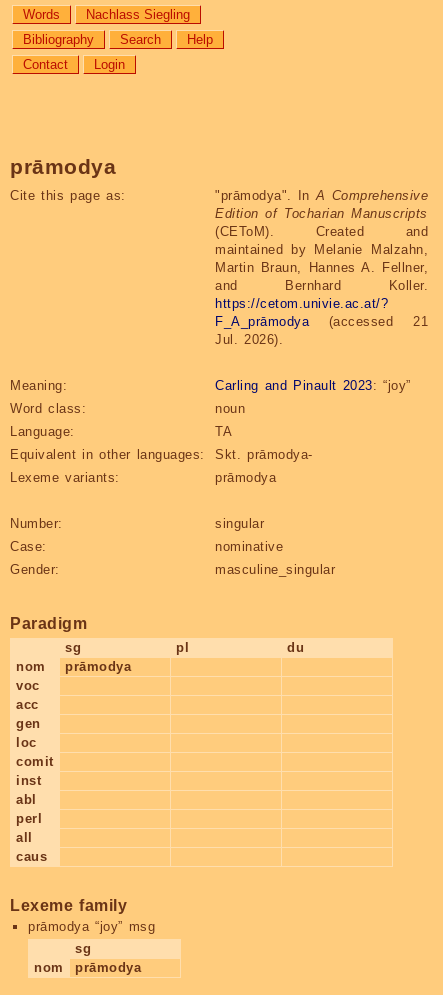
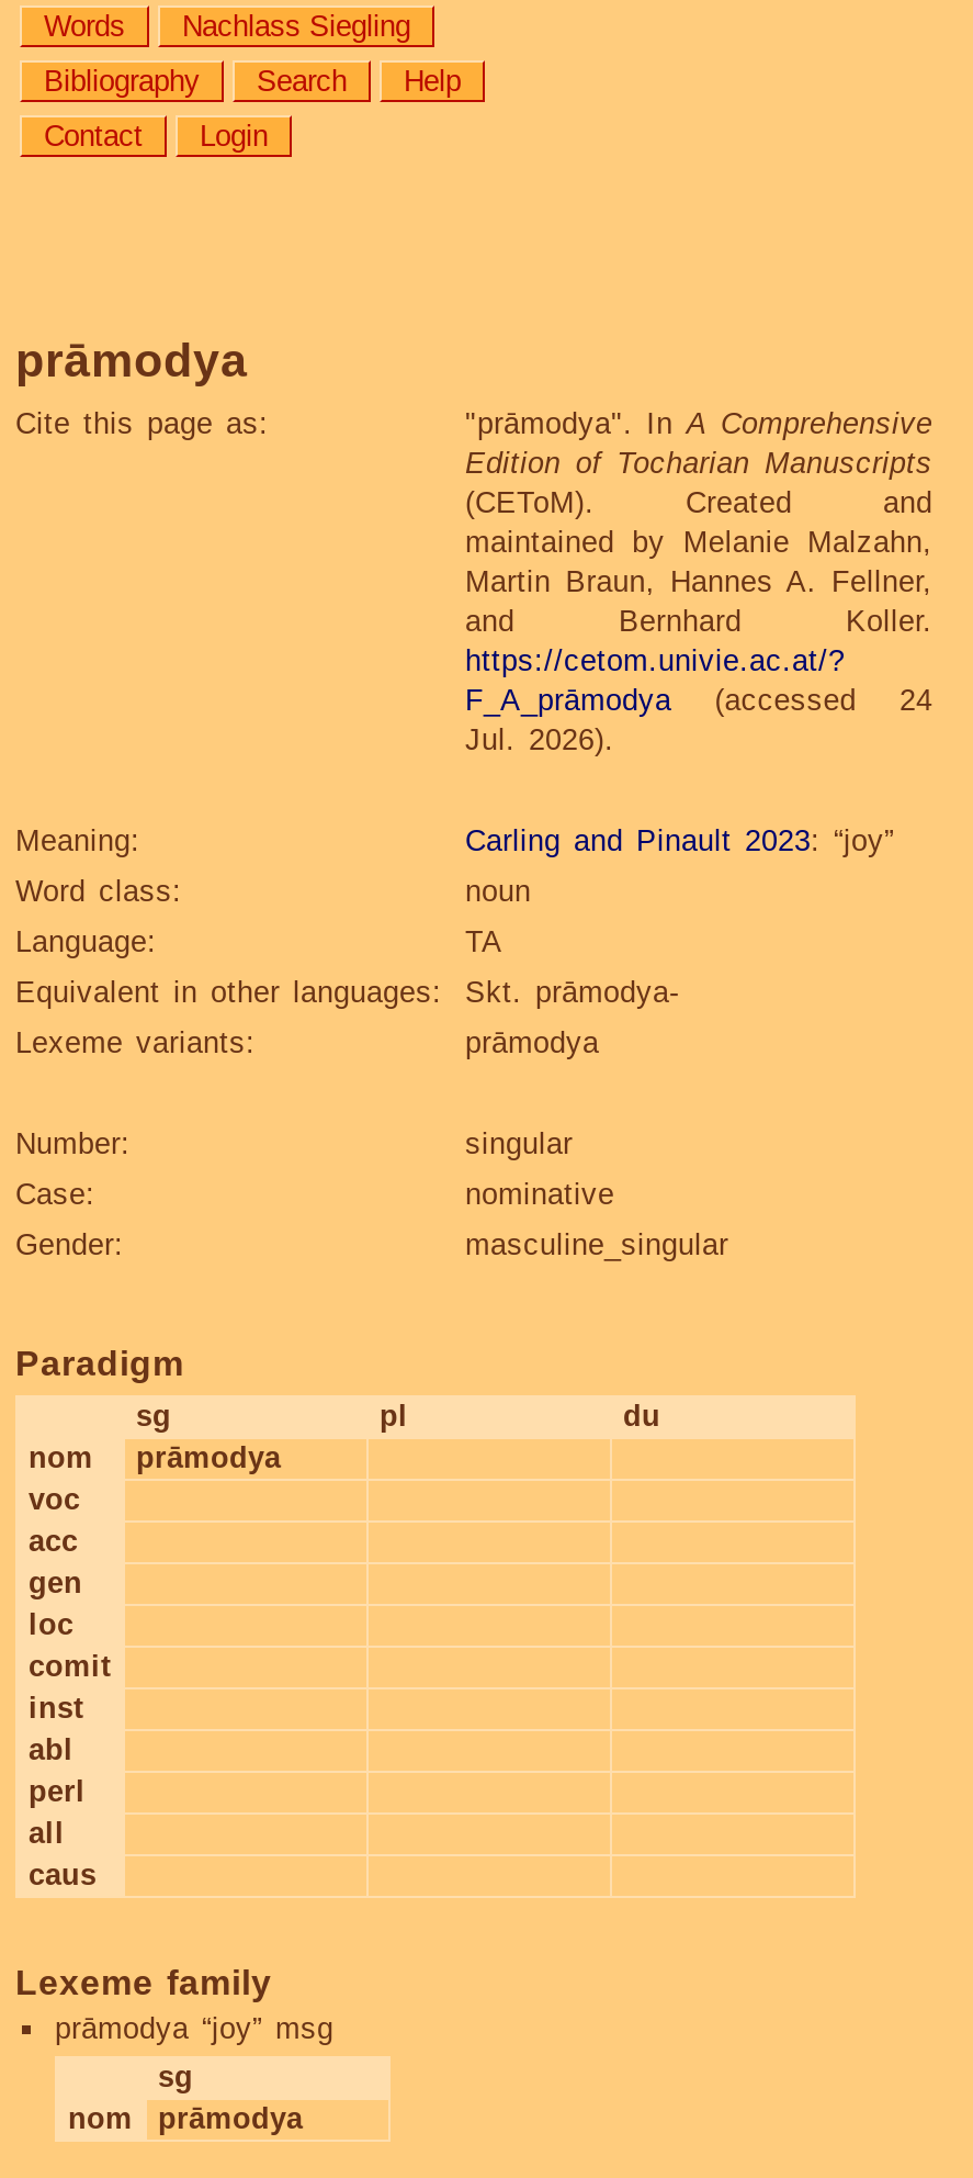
[215,314,428,329] F_A_prāmodya (accessed 21 -> [465,685,932,718] F_A_prāmodya (accessed 24

